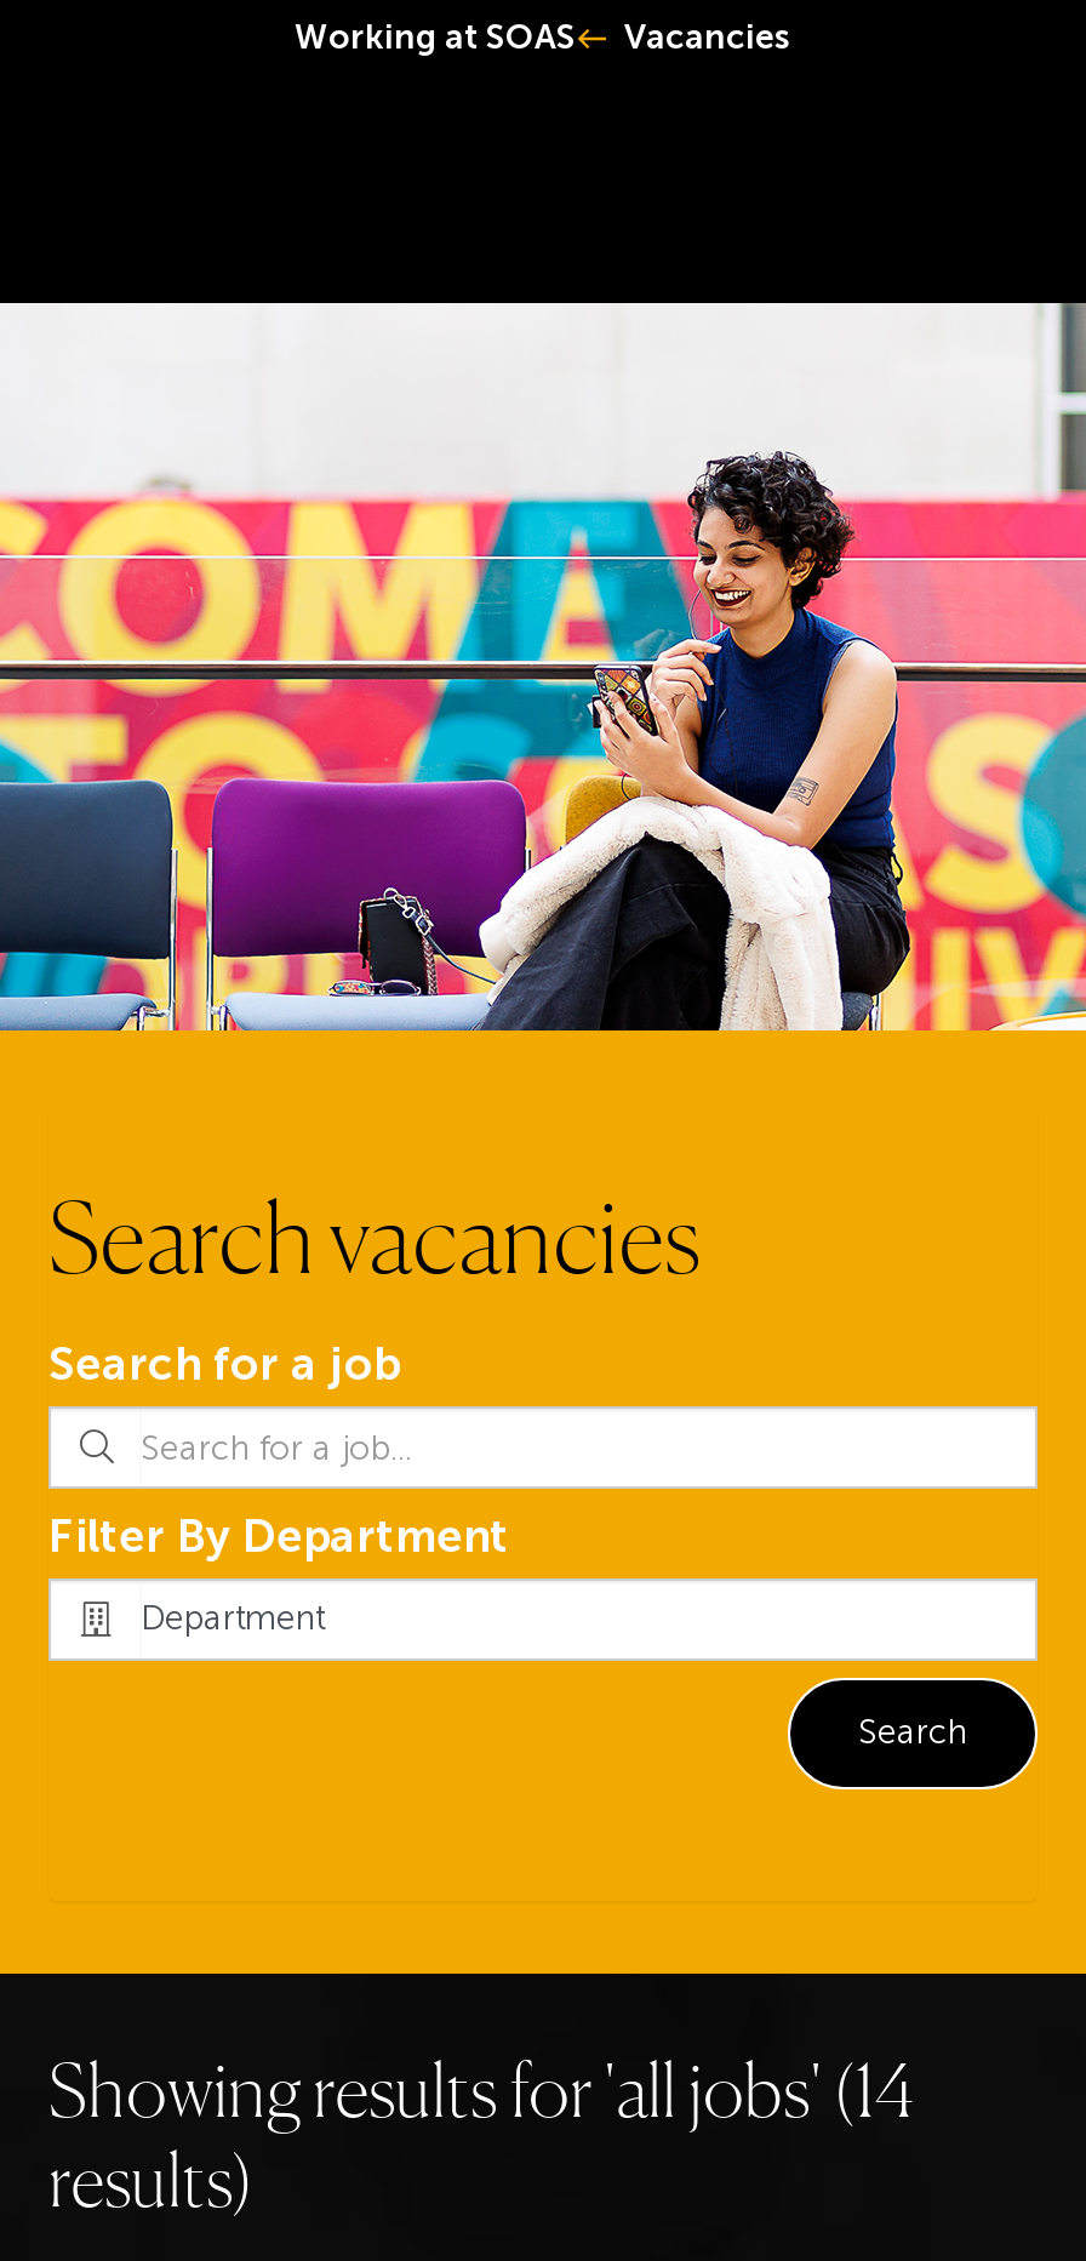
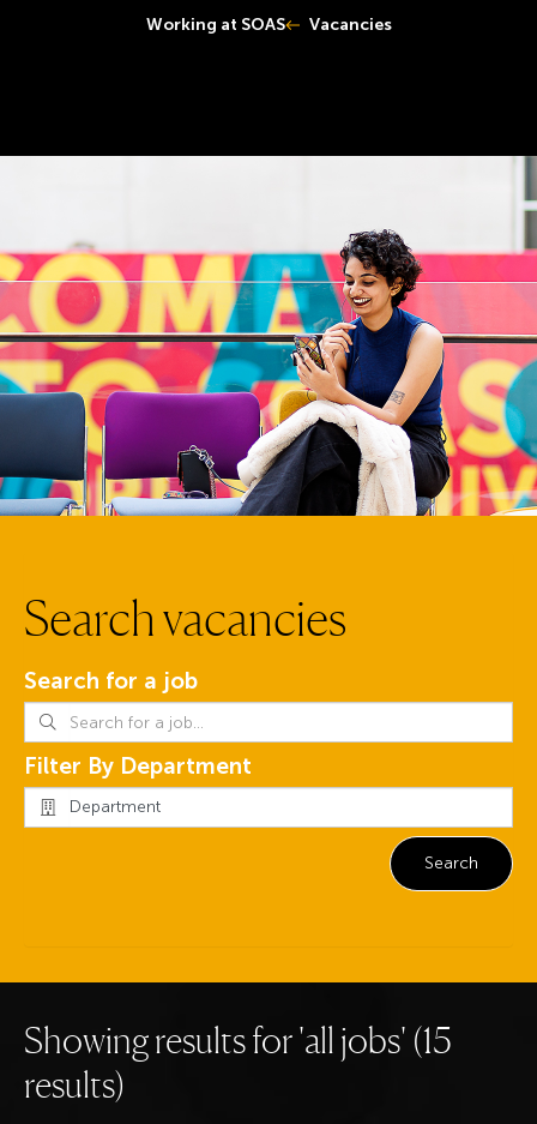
[48,2046,914,2134] Showing results for 'all jobs' (14 -> [24,1018,452,1062] Showing results for 'all jobs' (15

